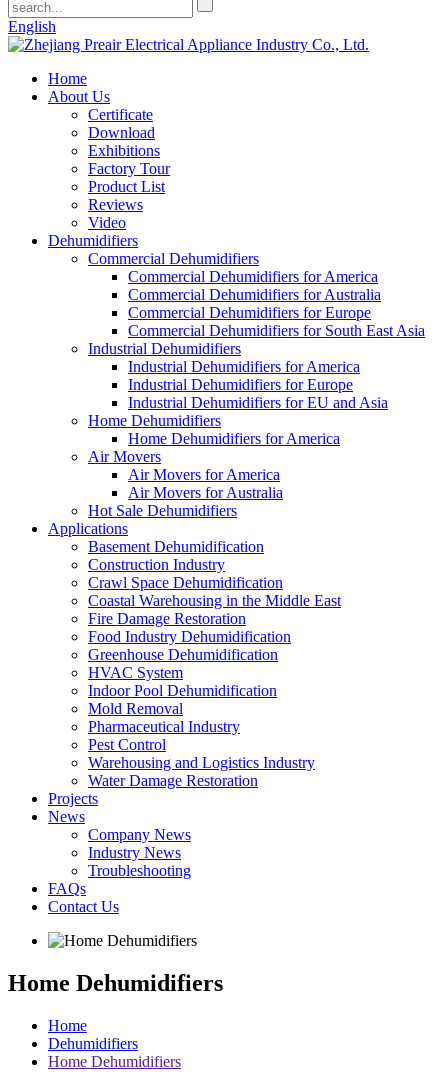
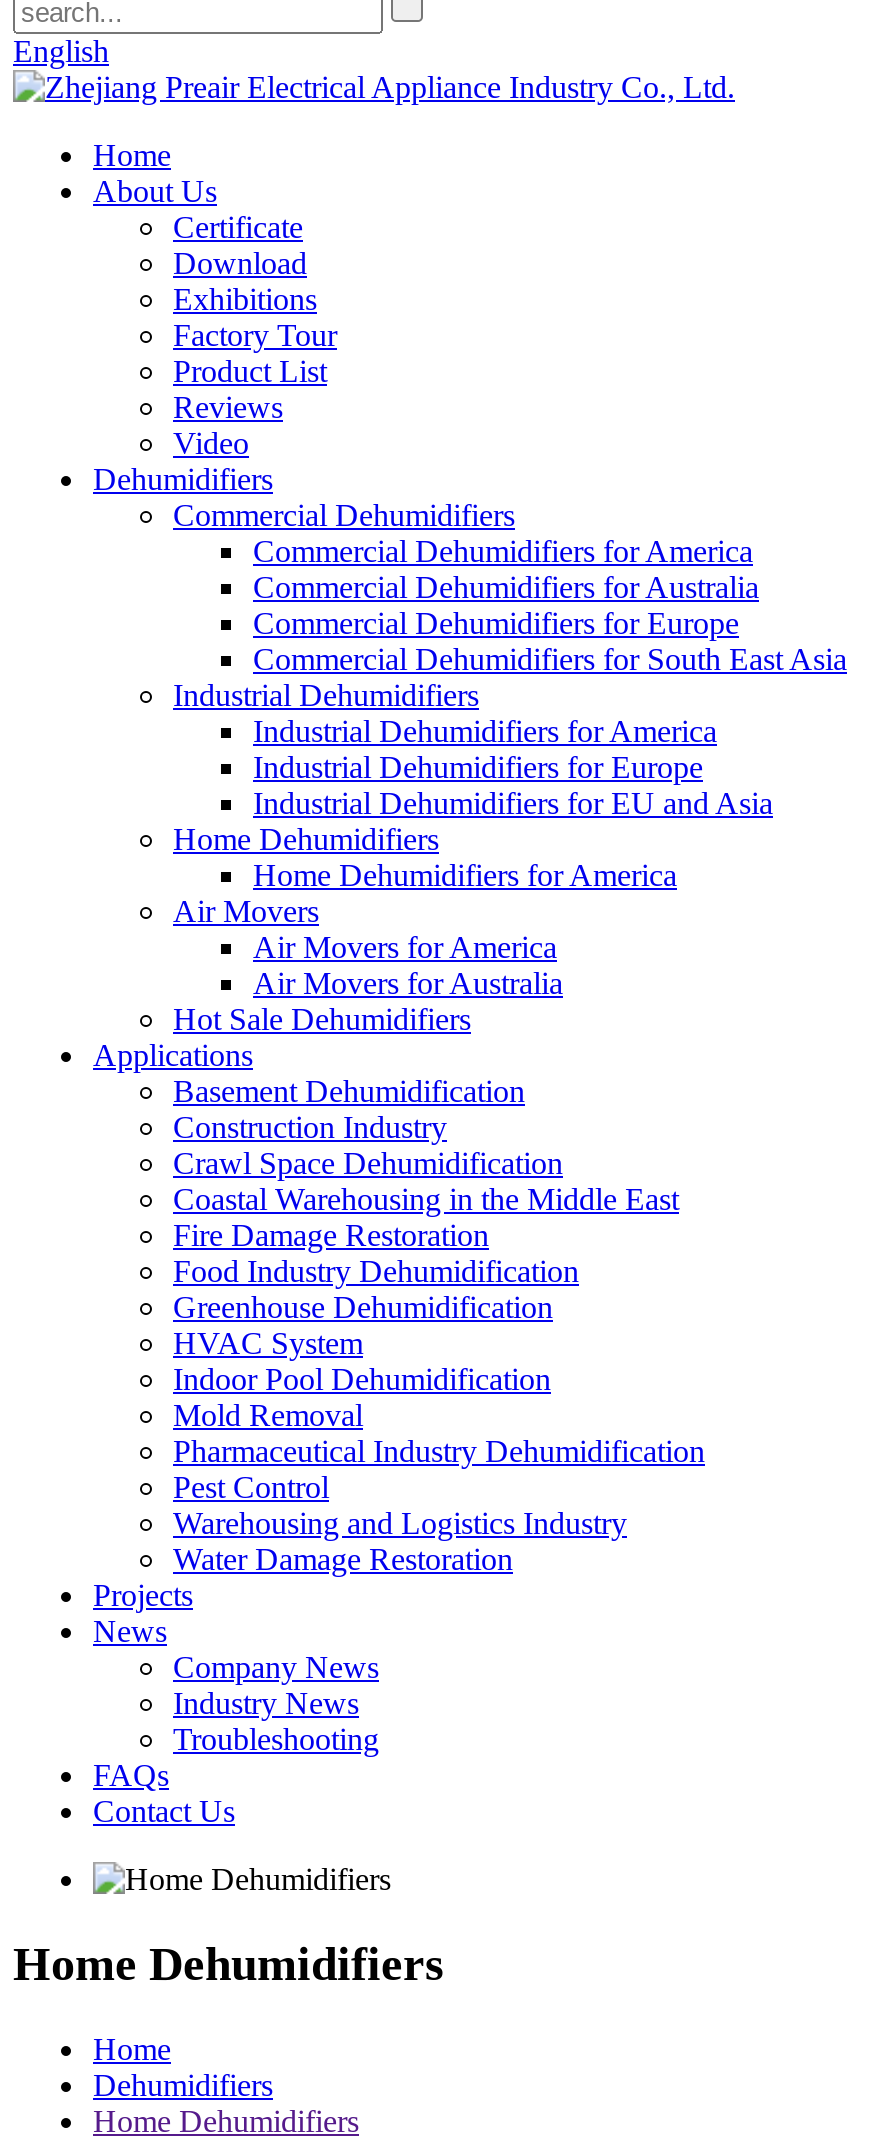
[88,718,240,735] Pharmaceutical Industry -> [173,1434,705,1468] Pharmaceutical Industry Dehumidification

